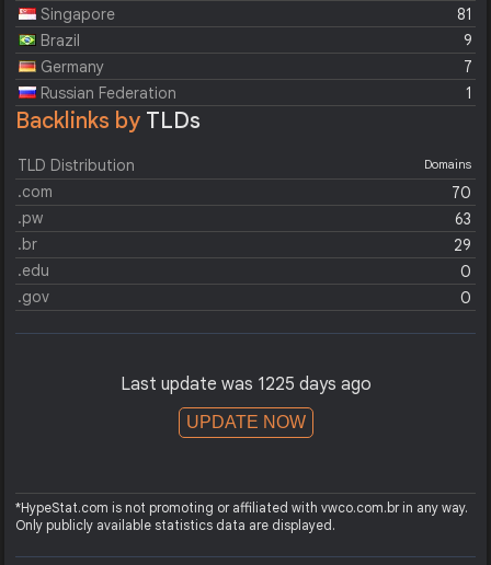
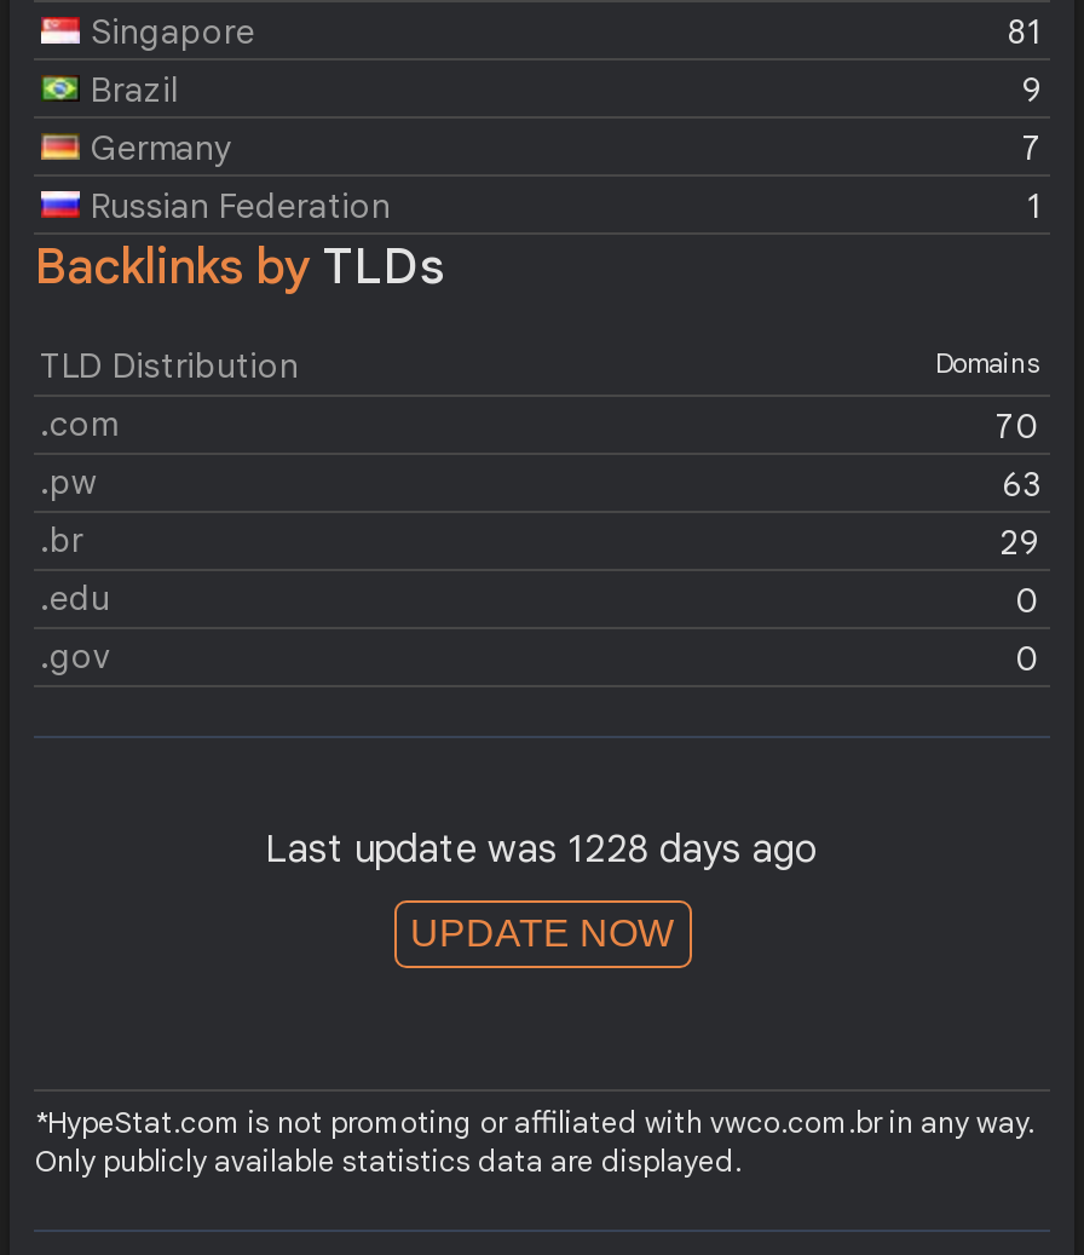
[120,374,371,395] Last update was 1225 days ago -> [265,826,819,874] Last update was 1228 days ago

